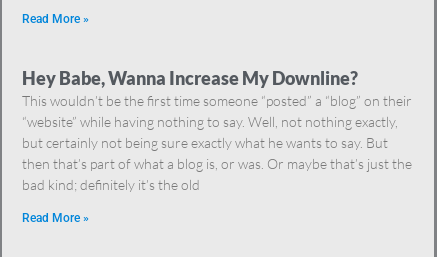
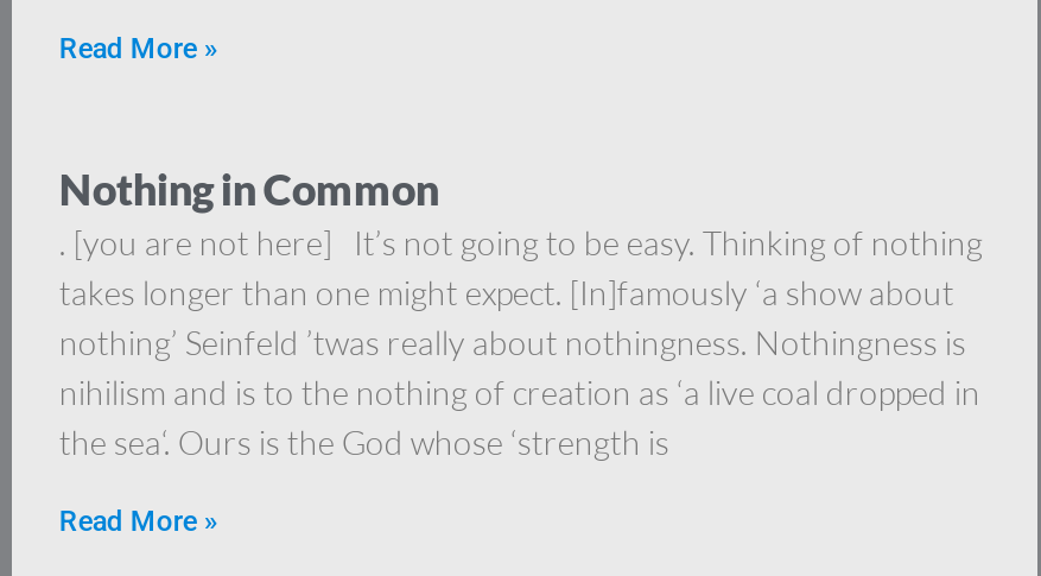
[22,67,412,193] Hey Babe, Wanna Increase My Downline? | This wouldn’t be the first time someone “posted” a “blog” on their | “website” while having nothing to say. Well, not nothing exactly, | but certainly not being sure exactly what he wants to say. But | then that’s part of what a blog is, or was. Or maybe that’s just the | bad kind; definitely it’s the old -> [59,164,983,463] Nothing in Common | . [you are not here] It’s not going to be easy. Thinking of nothing | takes longer than one might expect. [In]famously ‘a show about | nothing’ Seinfeld ’twas really about nothingness. Nothingness is | nihilism and is to the nothing of creation as ‘a live coal dropped in | the sea‘. Ours is the God whose ‘strength is

